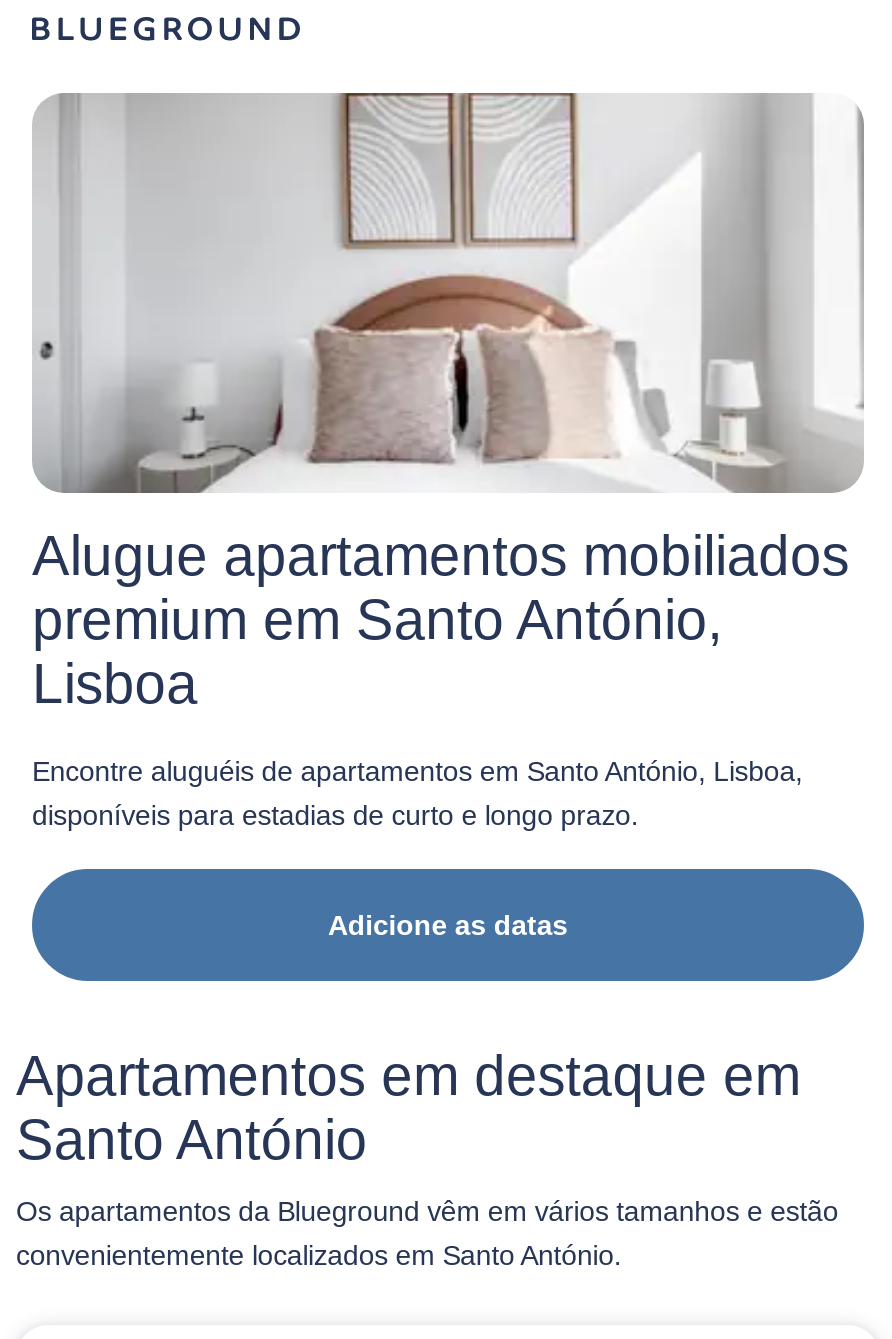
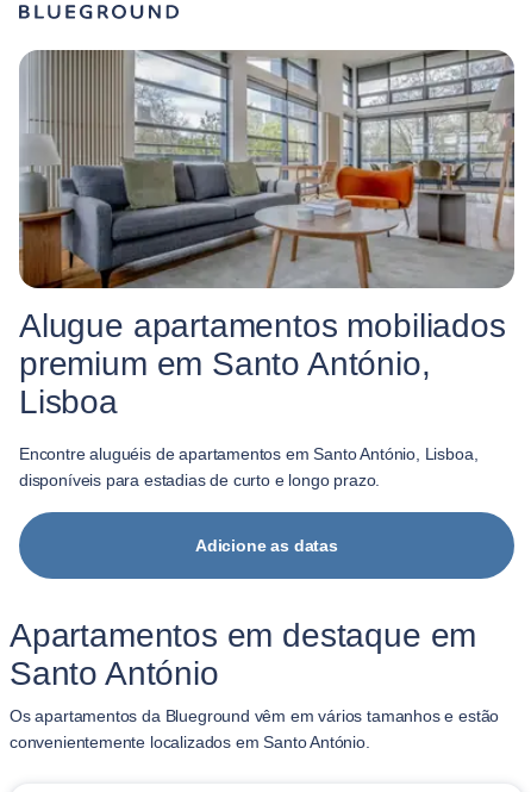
[32,91,862,495] [image] -> [19,49,514,289] [image]

